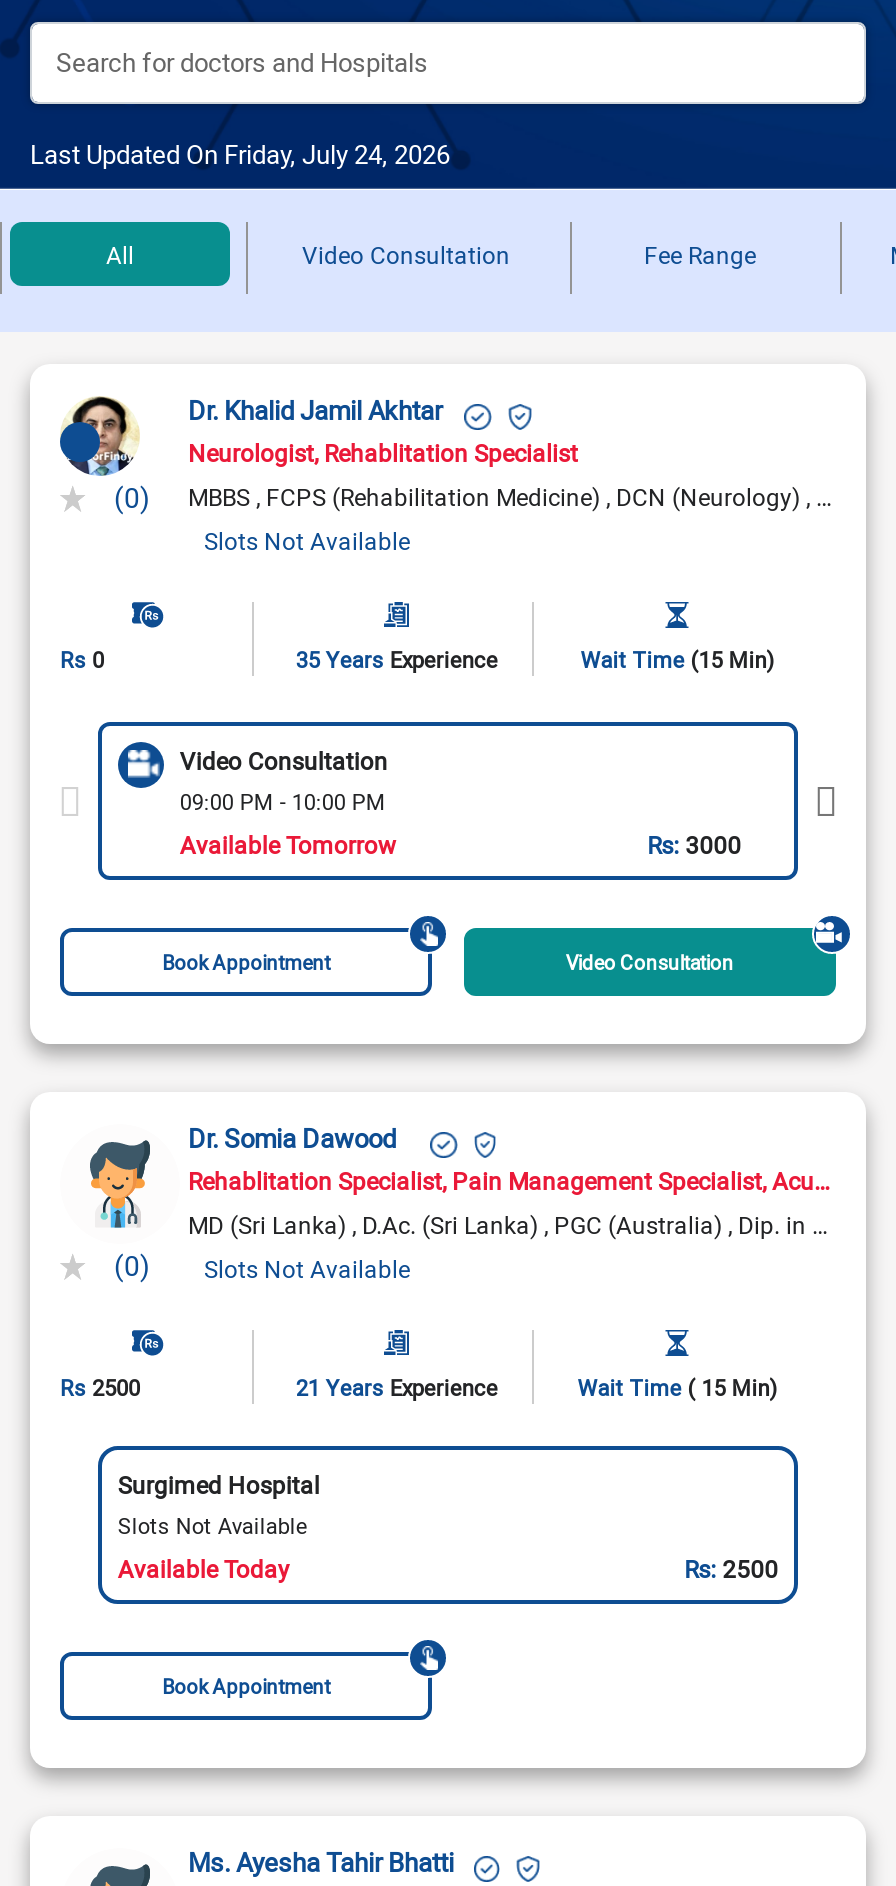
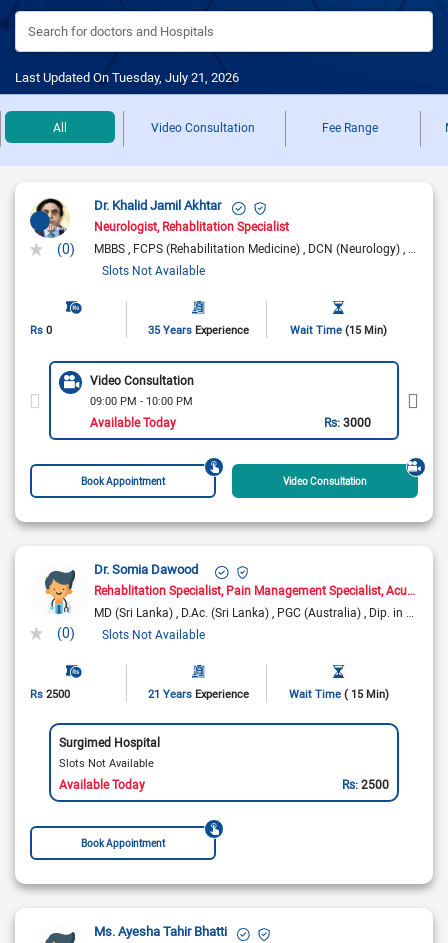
[30,136,450,172] Last Updated On Friday, July 24, 2026 -> [15,68,239,86] Last Updated On Tuesday, July 21, 2026
[180,827,396,859] Available Tomorrow -> [90,414,176,430] Available Today

